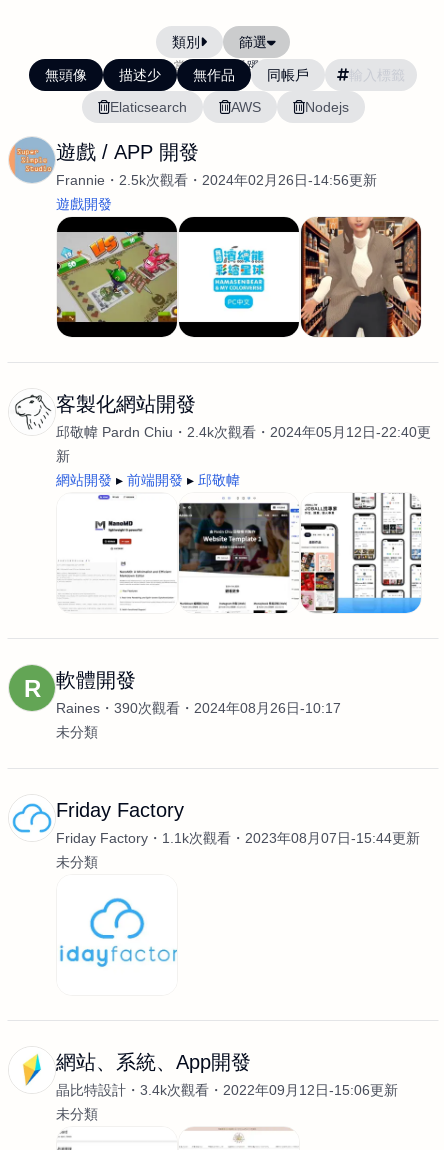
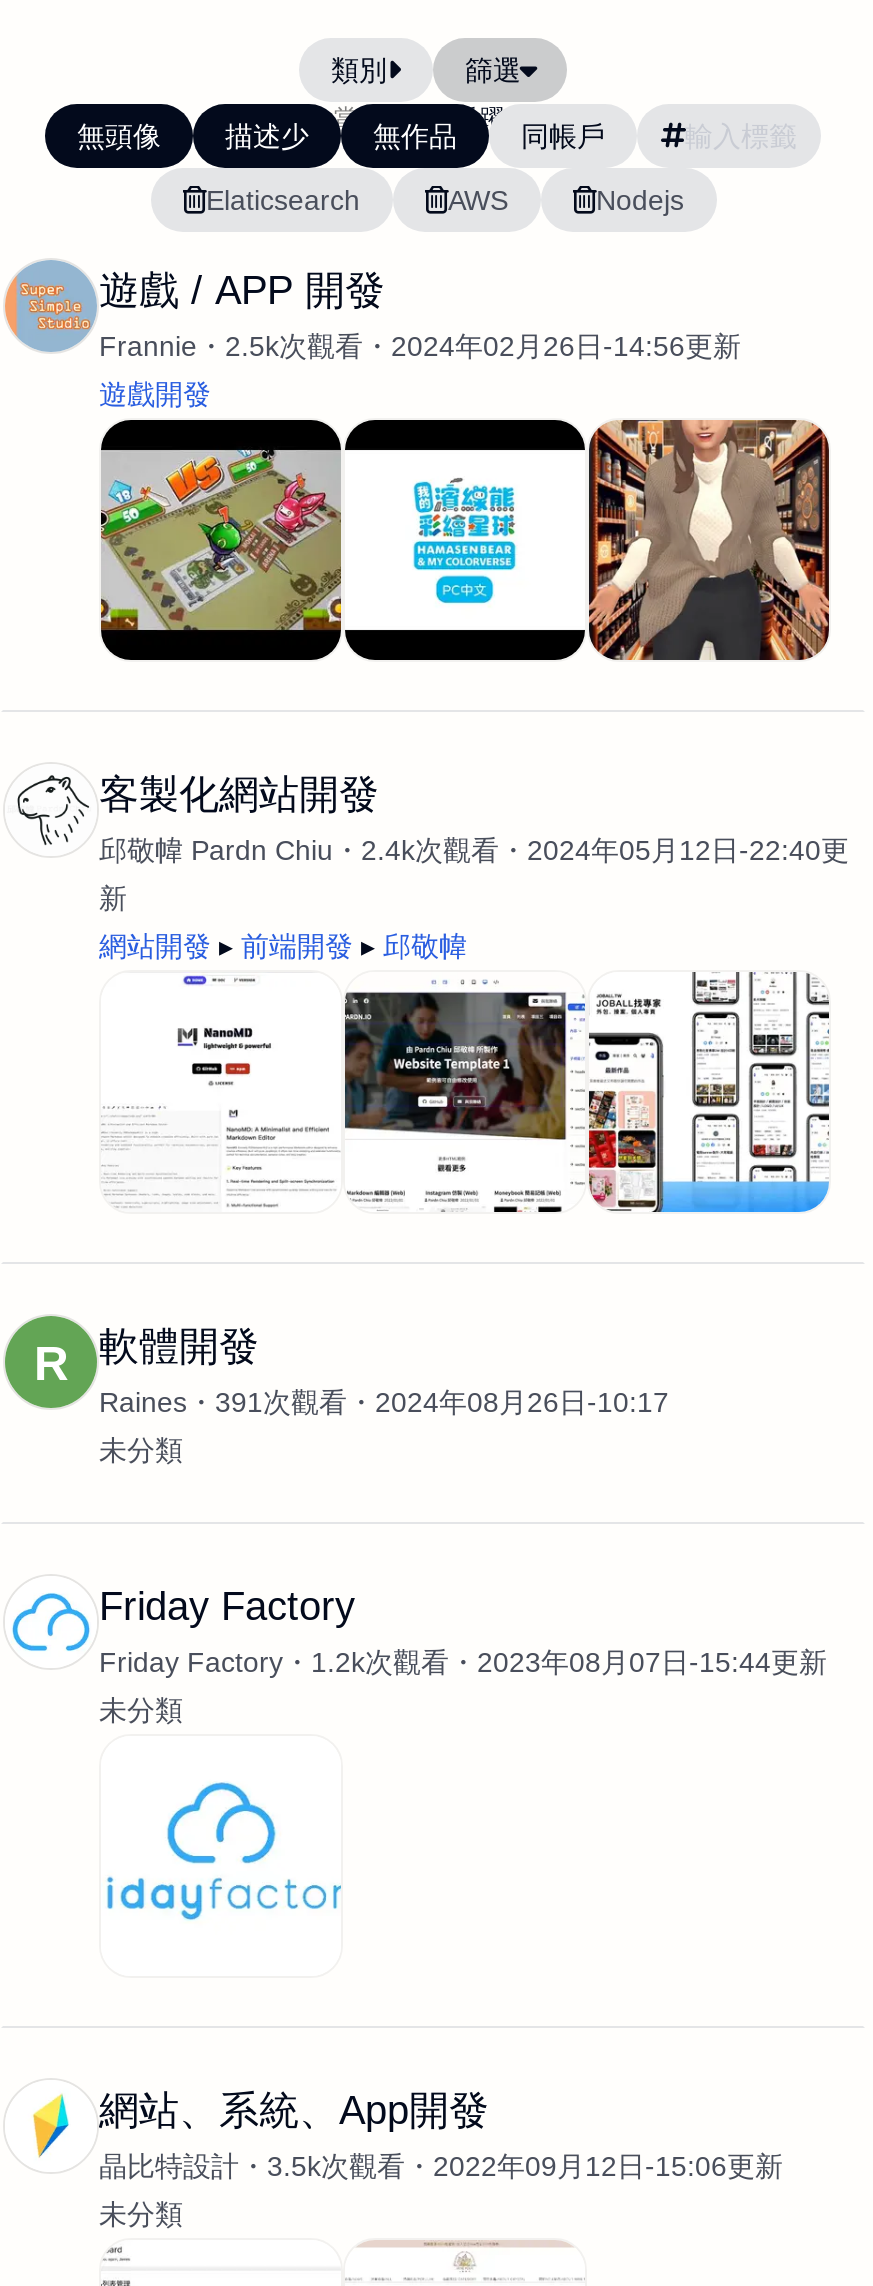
[56,700,341,716] Raines 390次觀看 2024年08月26日-10:17 -> [99,1386,669,1418] Raines 391次觀看 2024年08月26日-10:17
[56,830,420,846] Friday Factory 1.1k次觀看 2023年08月07日-15:44更新 -> [99,1646,827,1678] Friday Factory 1.2k次觀看 2023年08月07日-15:44更新
[56,1082,398,1098] 晶比特設計 3.4k次觀看 2022年09月12日-15:06更新 -> [99,2150,783,2182] 晶比特設計 3.5k次觀看 2022年09月12日-15:06更新

